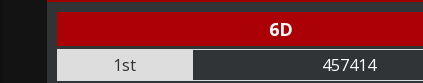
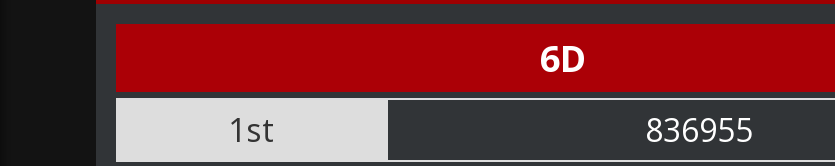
[321,54,375,76] 457414 -> [645,108,753,152] 836955

